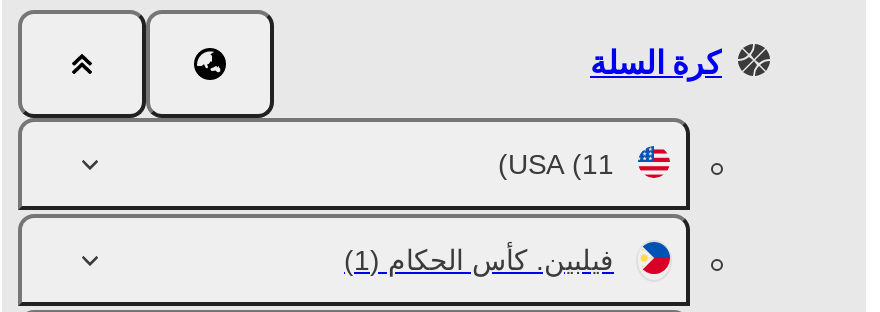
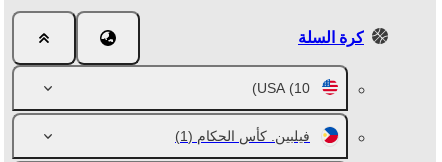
[508,148,614,180] USA (11) -> [257,80,310,96] USA (10)

